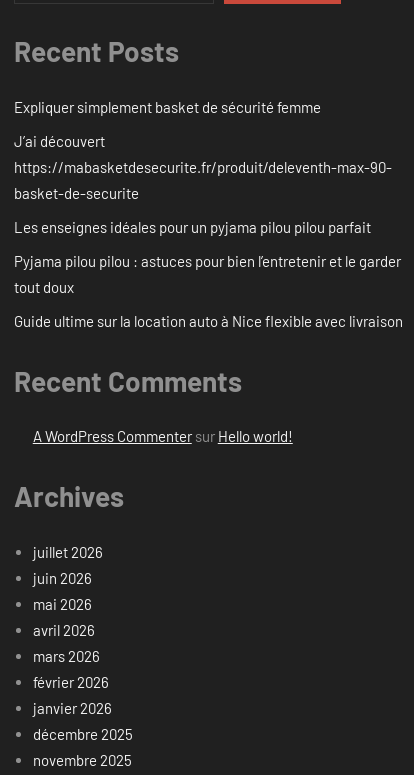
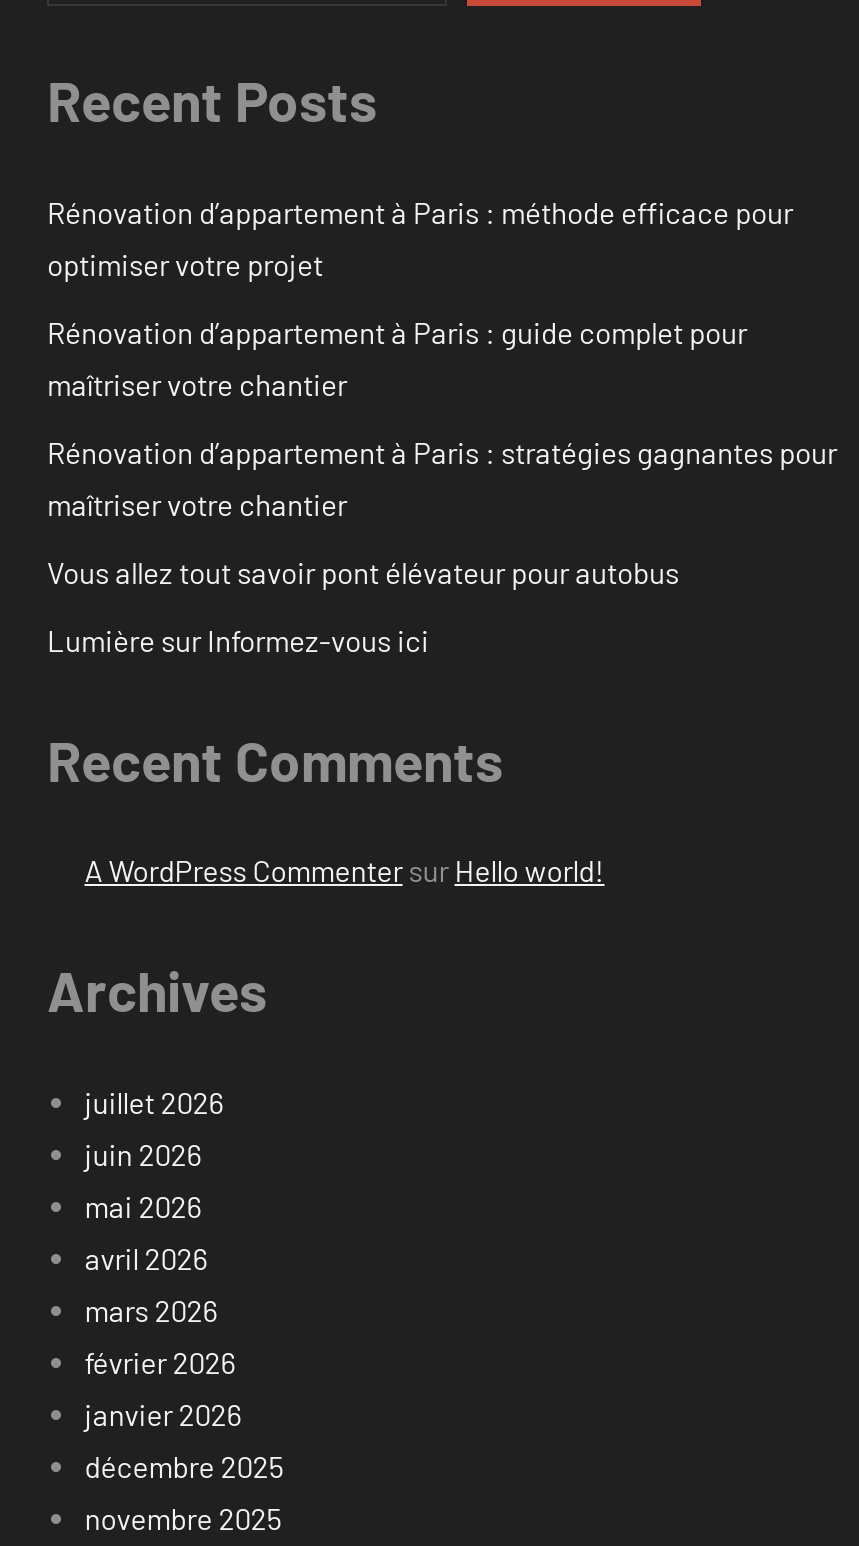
[14,98,321,116] Expliquer simplement basket de sécurité femme -> [47,194,793,282] Rénovation d’appartement à Paris : méthode efficace pour | optimiser votre projet
[14,132,392,202] J’ai découvert | https://mabasketdesecurite.fr/produit/deleventh-max-90- | basket-de-securite -> [47,314,747,402] Rénovation d’appartement à Paris : guide complet pour | maîtriser votre chantier
[14,218,371,236] Les enseignes idéales pour un pyjama pilou pilou parfait -> [47,434,837,522] Rénovation d’appartement à Paris : stratégies gagnantes pour | maîtriser votre chantier
[14,252,401,296] Pyjama pilou pilou : astuces pour bien l’entretenir et le garder | tout doux -> [47,554,679,590] Vous allez tout savoir pont élévateur pour autobus
[14,312,403,330] Guide ultime sur la location auto à Nice flexible avec livraison -> [47,622,429,658] Lumière sur Informez-vous ici

